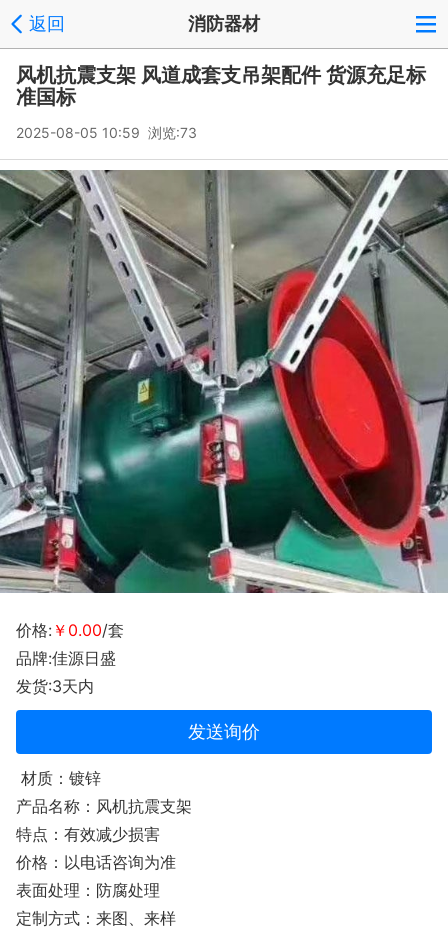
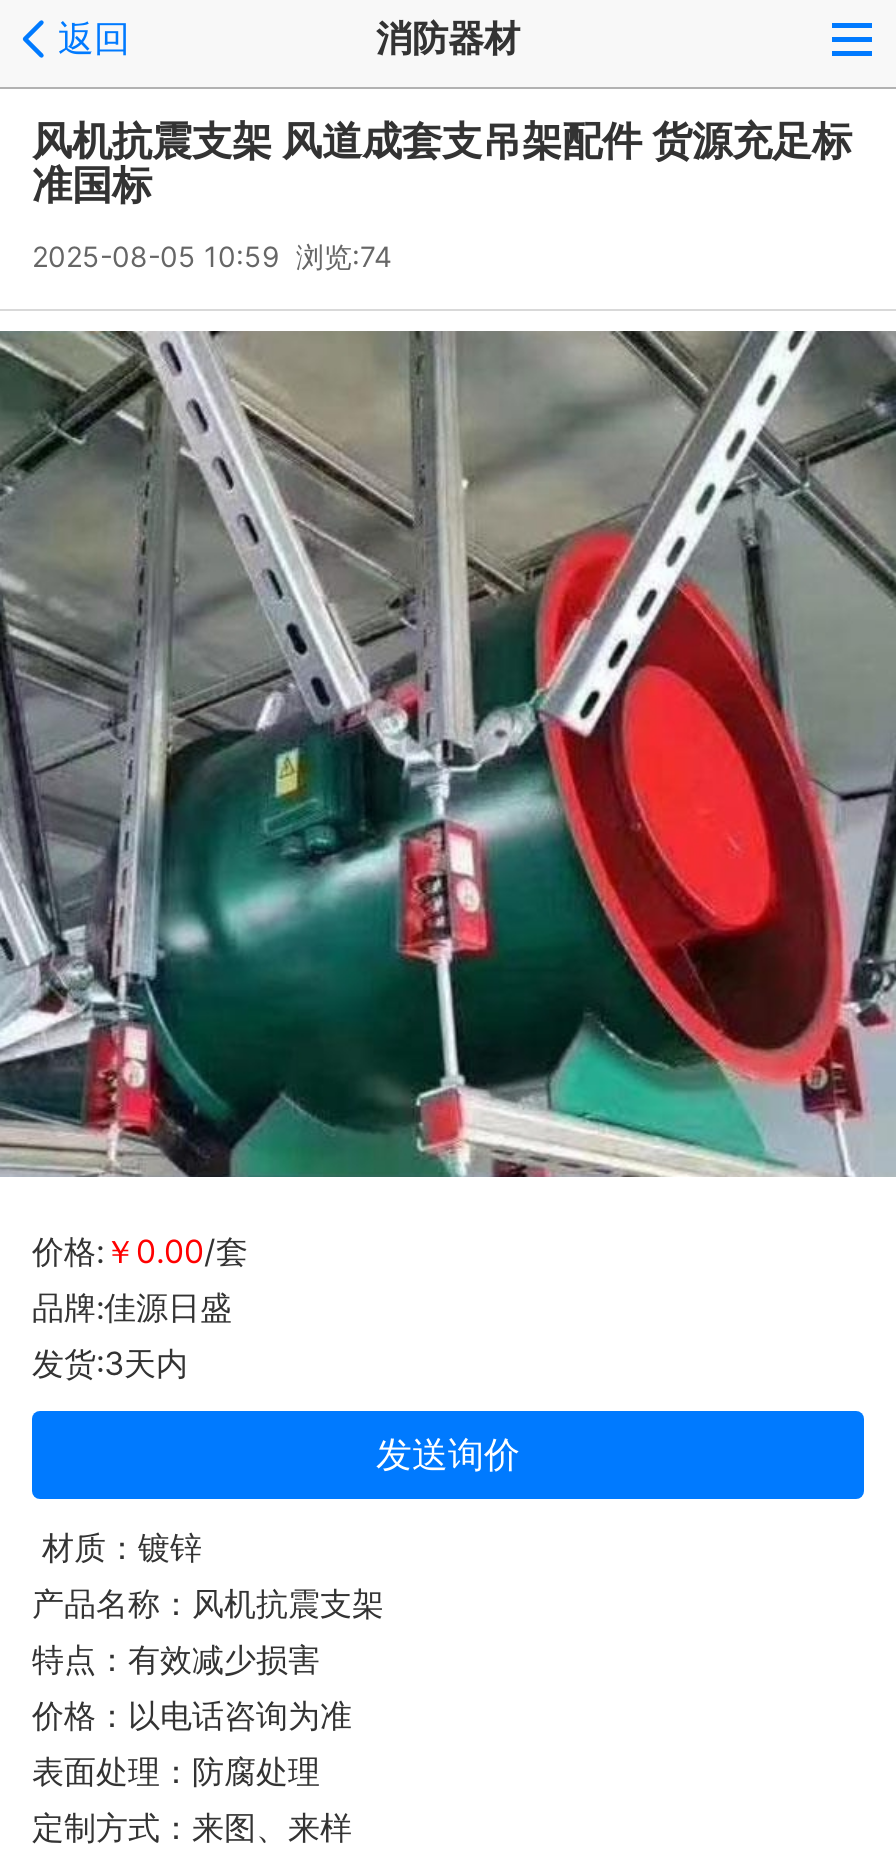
[16,124,197,141] 2025-08-05 10:59 浏览:73 -> [32,239,392,273] 2025-08-05 10:59 浏览:74

